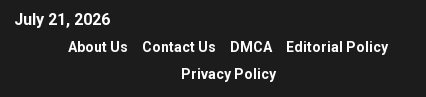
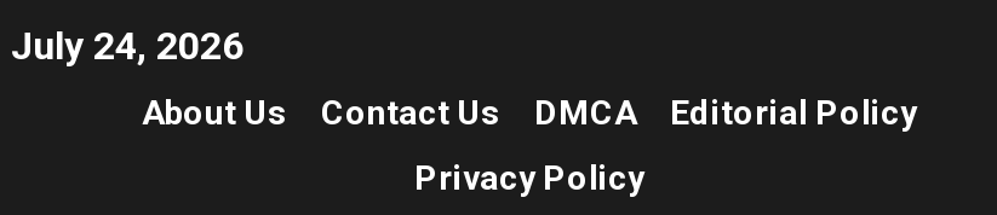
[14,10,110,29] July 21, 2026 -> [11,24,243,70] July 24, 2026

